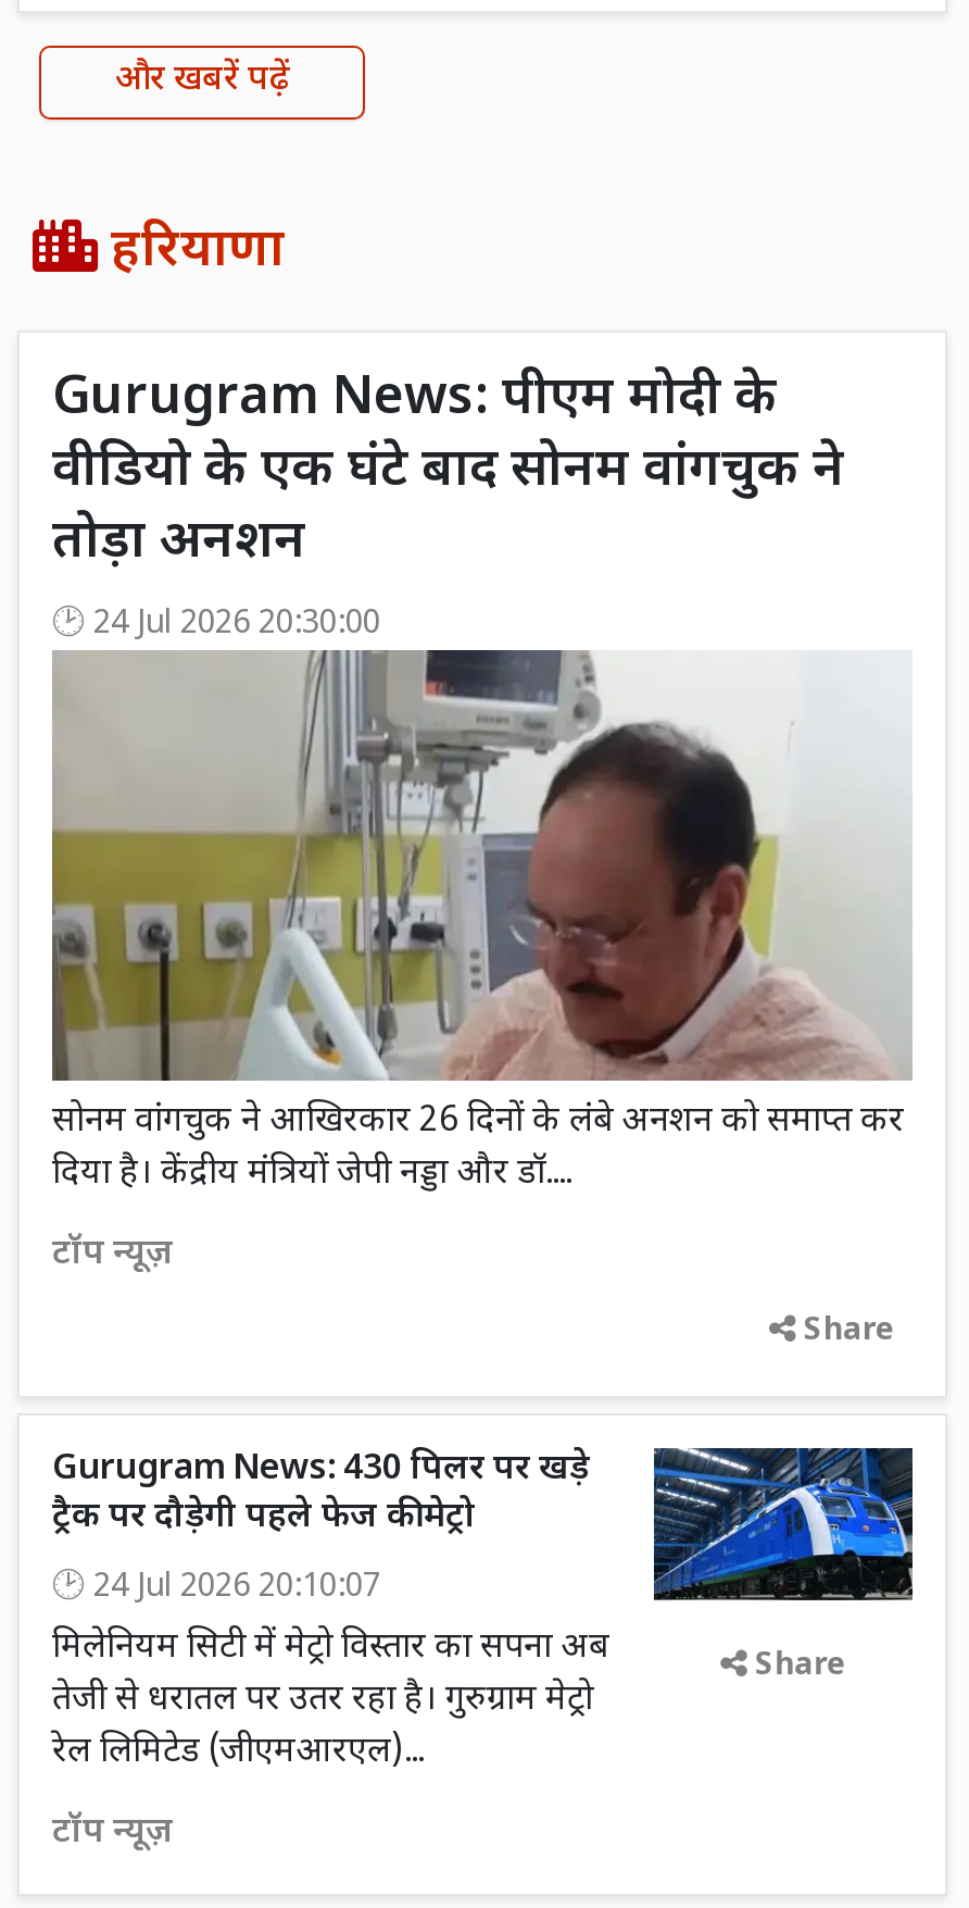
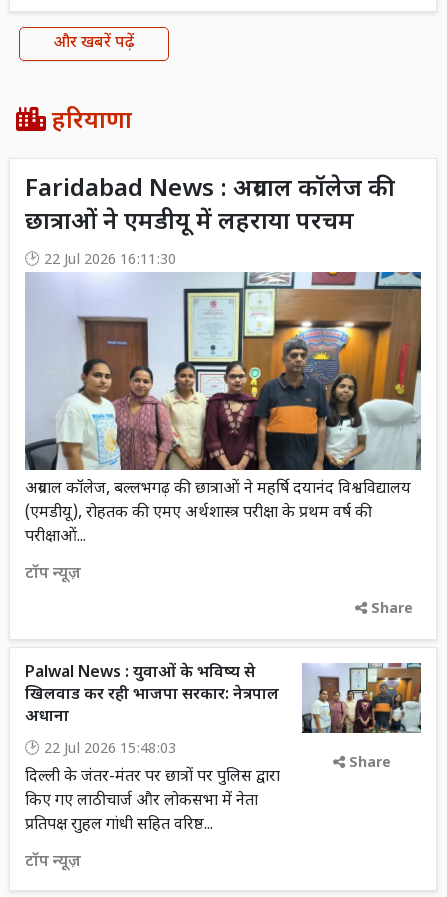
[52,365,845,646] Gurugram News: पीएम मोदी के | वीडियो के एक घंटे बाद सोनम वांगचुक ने | तोड़ा अनशन | 24 Jul 2026 20:30:00 -> [25,174,395,270] Faridabad News : अग्रवाल कॉलेज की | छात्राओं ने एमडीयू में लहराया परचम | 22 Jul 2026 16:11:30
[50,598,913,1198] [image] | सोनम वांगचुक ने आखिरकार 26 दिनों के लंबे अनशन को समाप्त कर | दिया है। केंद्रीय मंत्रियों जेपी नड्डा और डॉ.... -> [25,271,422,548] [image] | अग्रवाल कॉलेज, बल्लभगढ़ की छात्राओं ने महर्षि दयानंद विश्वविद्यालय | (एमडीयू), रोहतक की एमए अर्थशास्त्र परीक्षा के प्रथम वर्ष की | परीक्षाओं...
[52,1448,589,1542] Gurugram News: 430 पिलर पर खड़े | ट्रैक पर दौड़ेगी पहले फेज की मेट्रो -> [25,663,279,728] Palwal News : युवाओं के भविष्य से | खिलवाड कर रही भाजपा सरकार: नेत्रपाल | अधाना
[52,1446,915,1776] [image] | 24 Jul 2026 20:10:07 | मिलेनियम सिटी में मेट्रो विस्तार का सपना अब | तेजी से धरातल पर उतर रहा है। गुरुग्राम मेट्रो | रेल लिमिटेड (जीएमआरएल)... -> [25,662,422,836] [image] | 22 Jul 2026 15:48:03 | दिल्ली के जंतर-मंतर पर छात्रों पर पुलिस द्वारा | किए गए लाठीचार्ज और लोकसभा में नेता | प्रतिपक्ष राुहल गांधी सहित वरिष्ठ...

